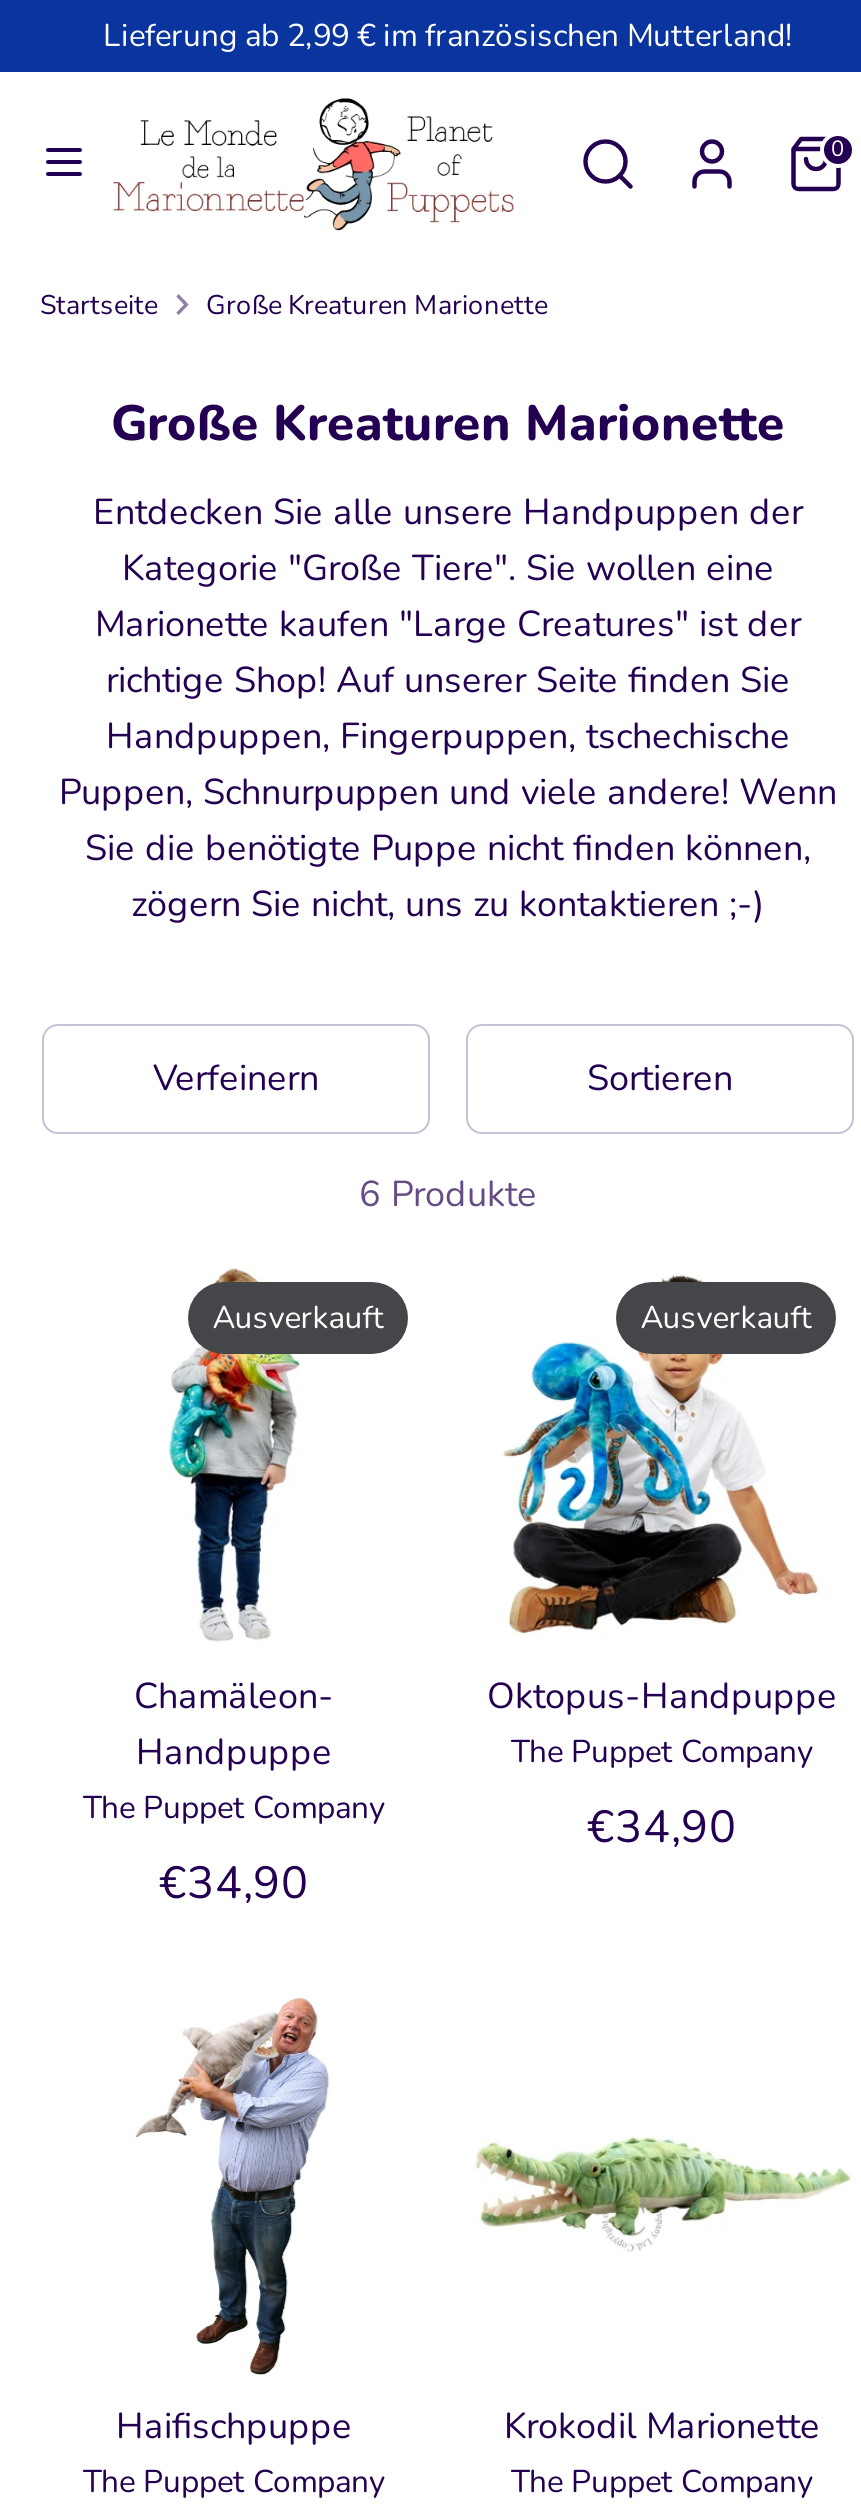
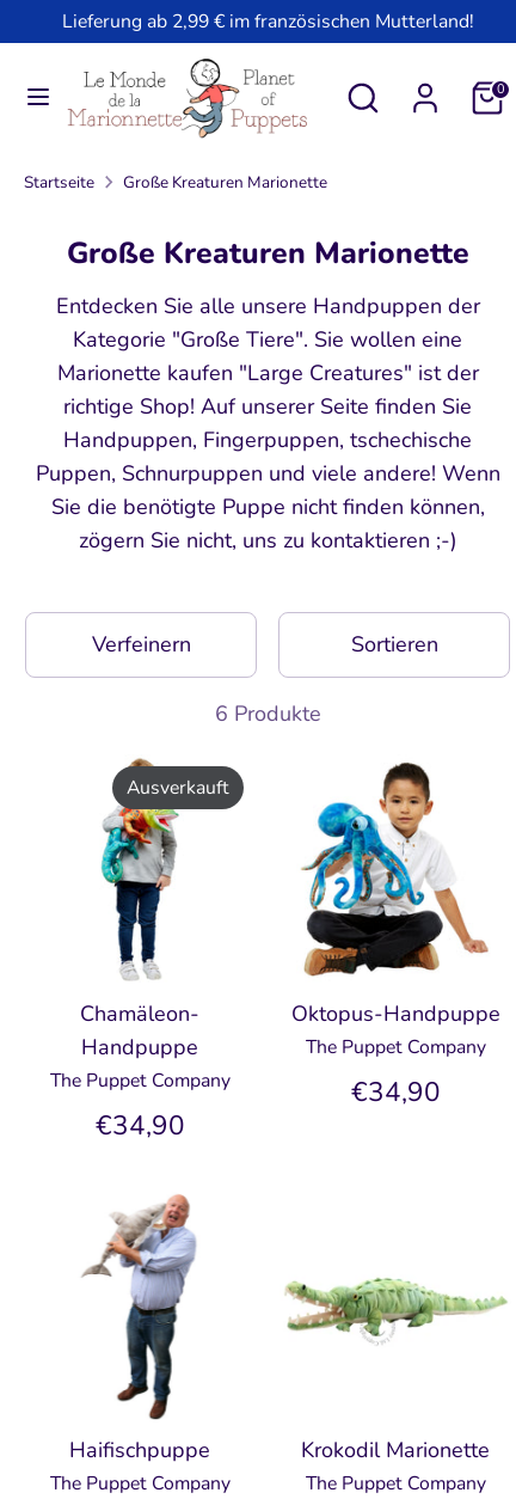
[640,1296,812,1340] Ausverkauft -> none

